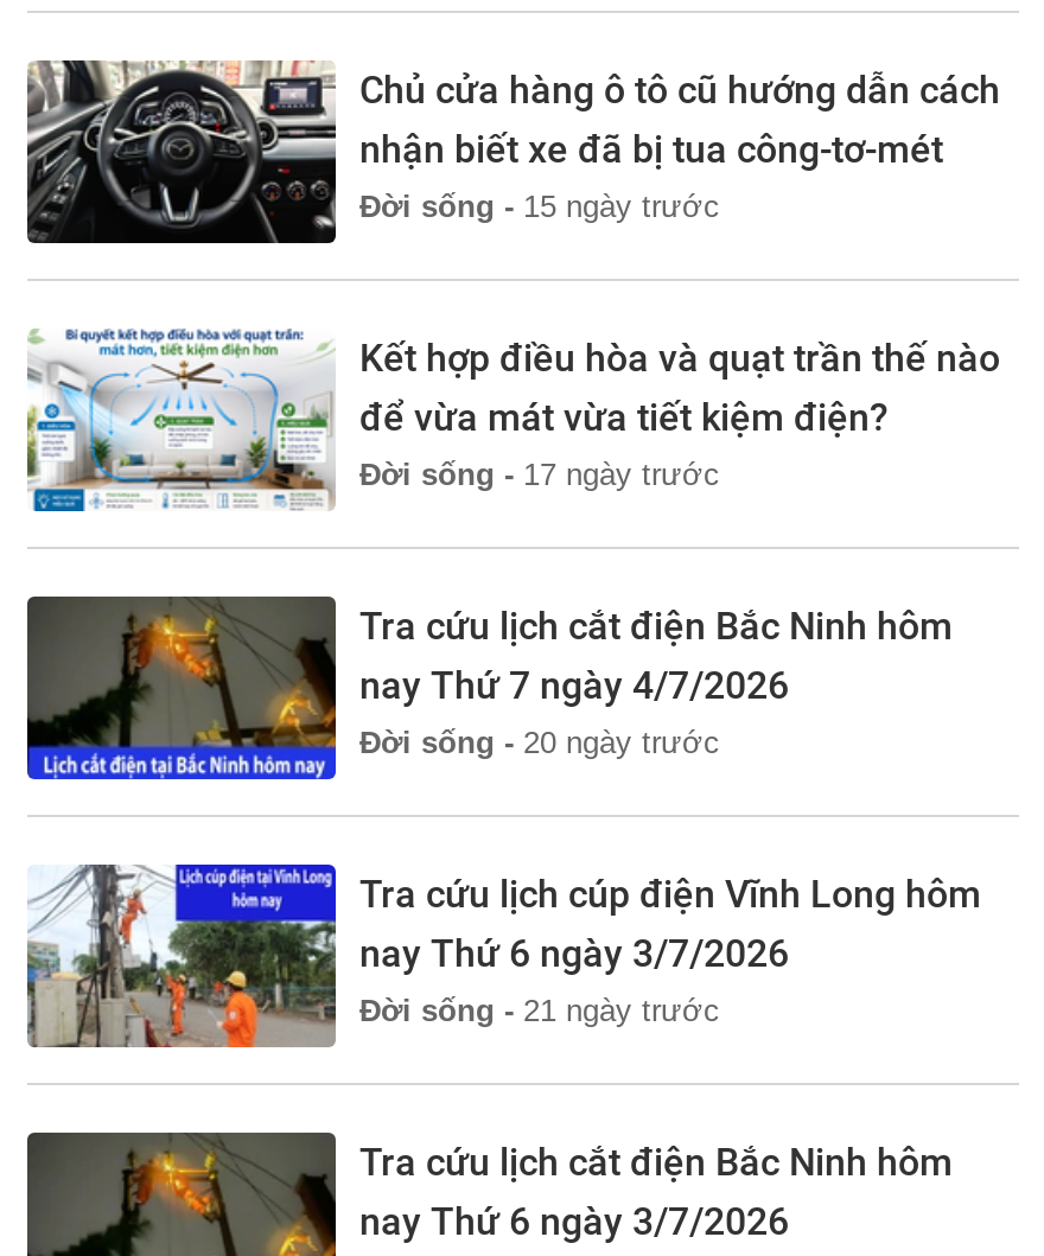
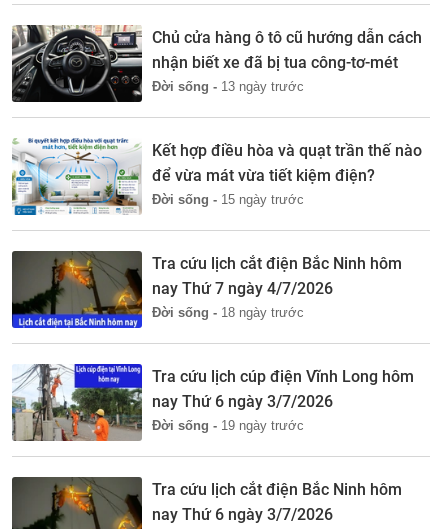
none -> [152,79,304,94] Đời sống - 13 ngày trước
moved [359,190,720,225] -> [152,192,304,207]: Đời sống - 15 ngày trước
[359,458,720,493] Đời sống - 17 ngày trước -> none
[359,726,720,761] Đời sống - 20 ngày trước -> [152,305,304,320] Đời sống - 18 ngày trước
[359,994,720,1029] Đời sống - 21 ngày trước -> [152,418,304,433] Đời sống - 19 ngày trước

